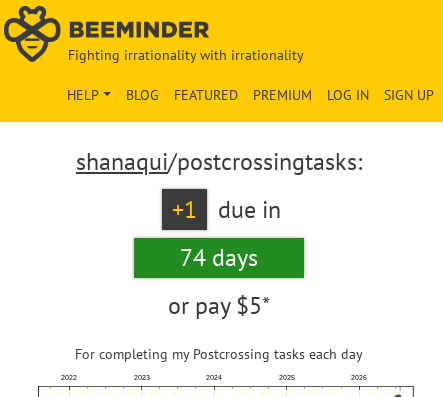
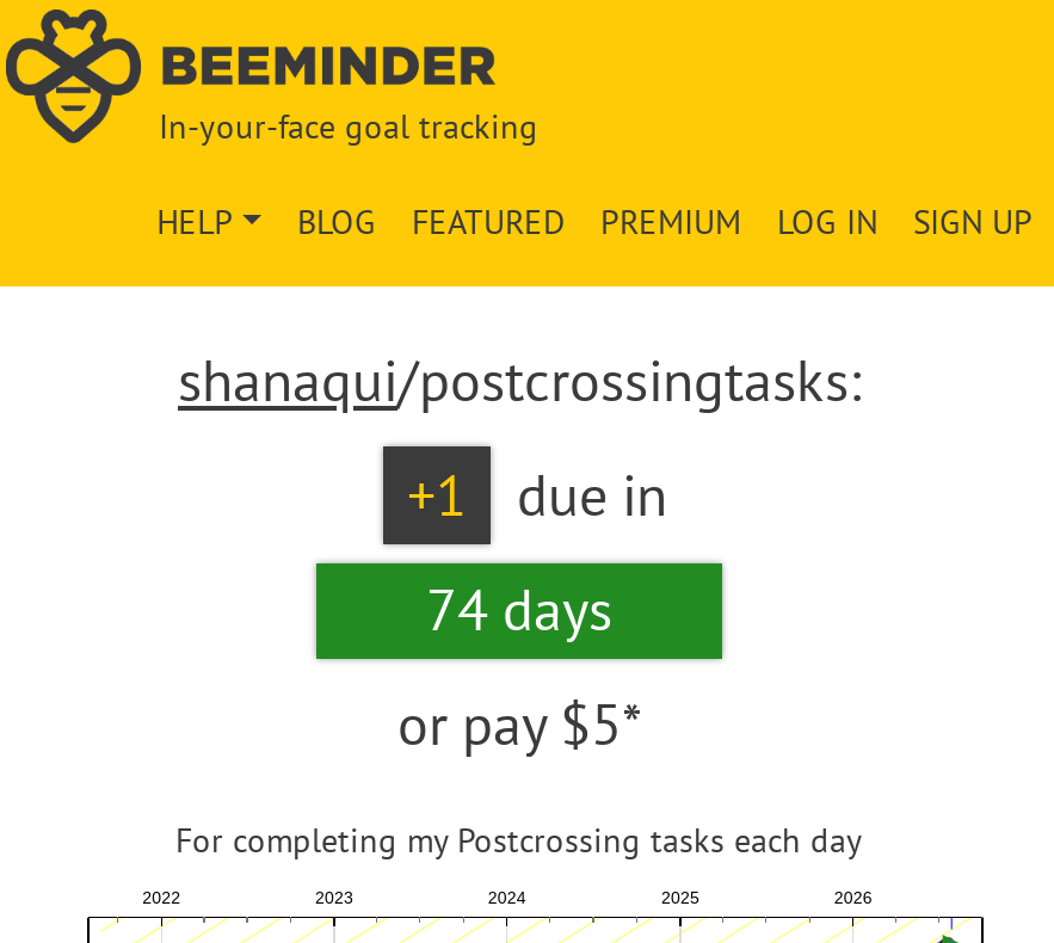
[68,46,304,64] Fighting irrationality with irrationality -> [159,105,538,148] In-your-face goal tracking

